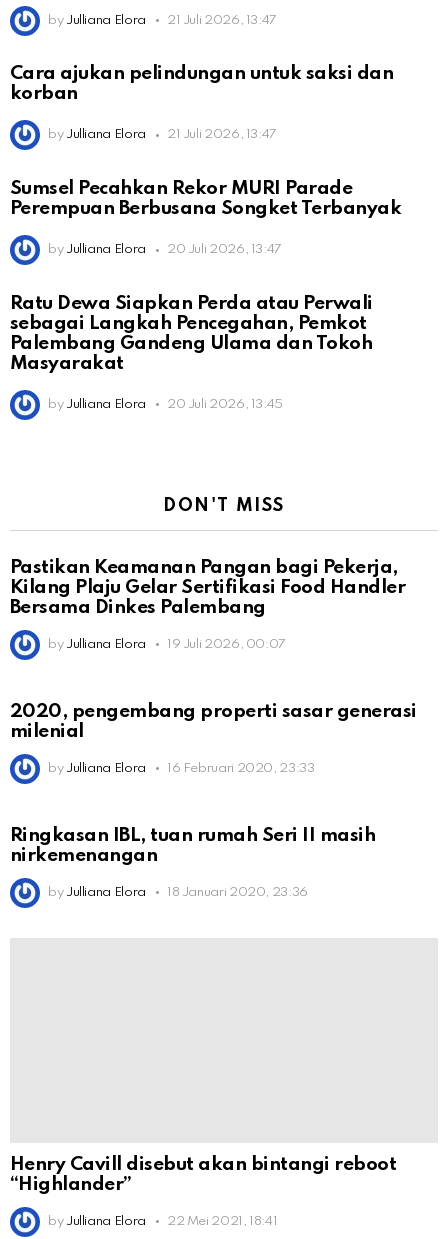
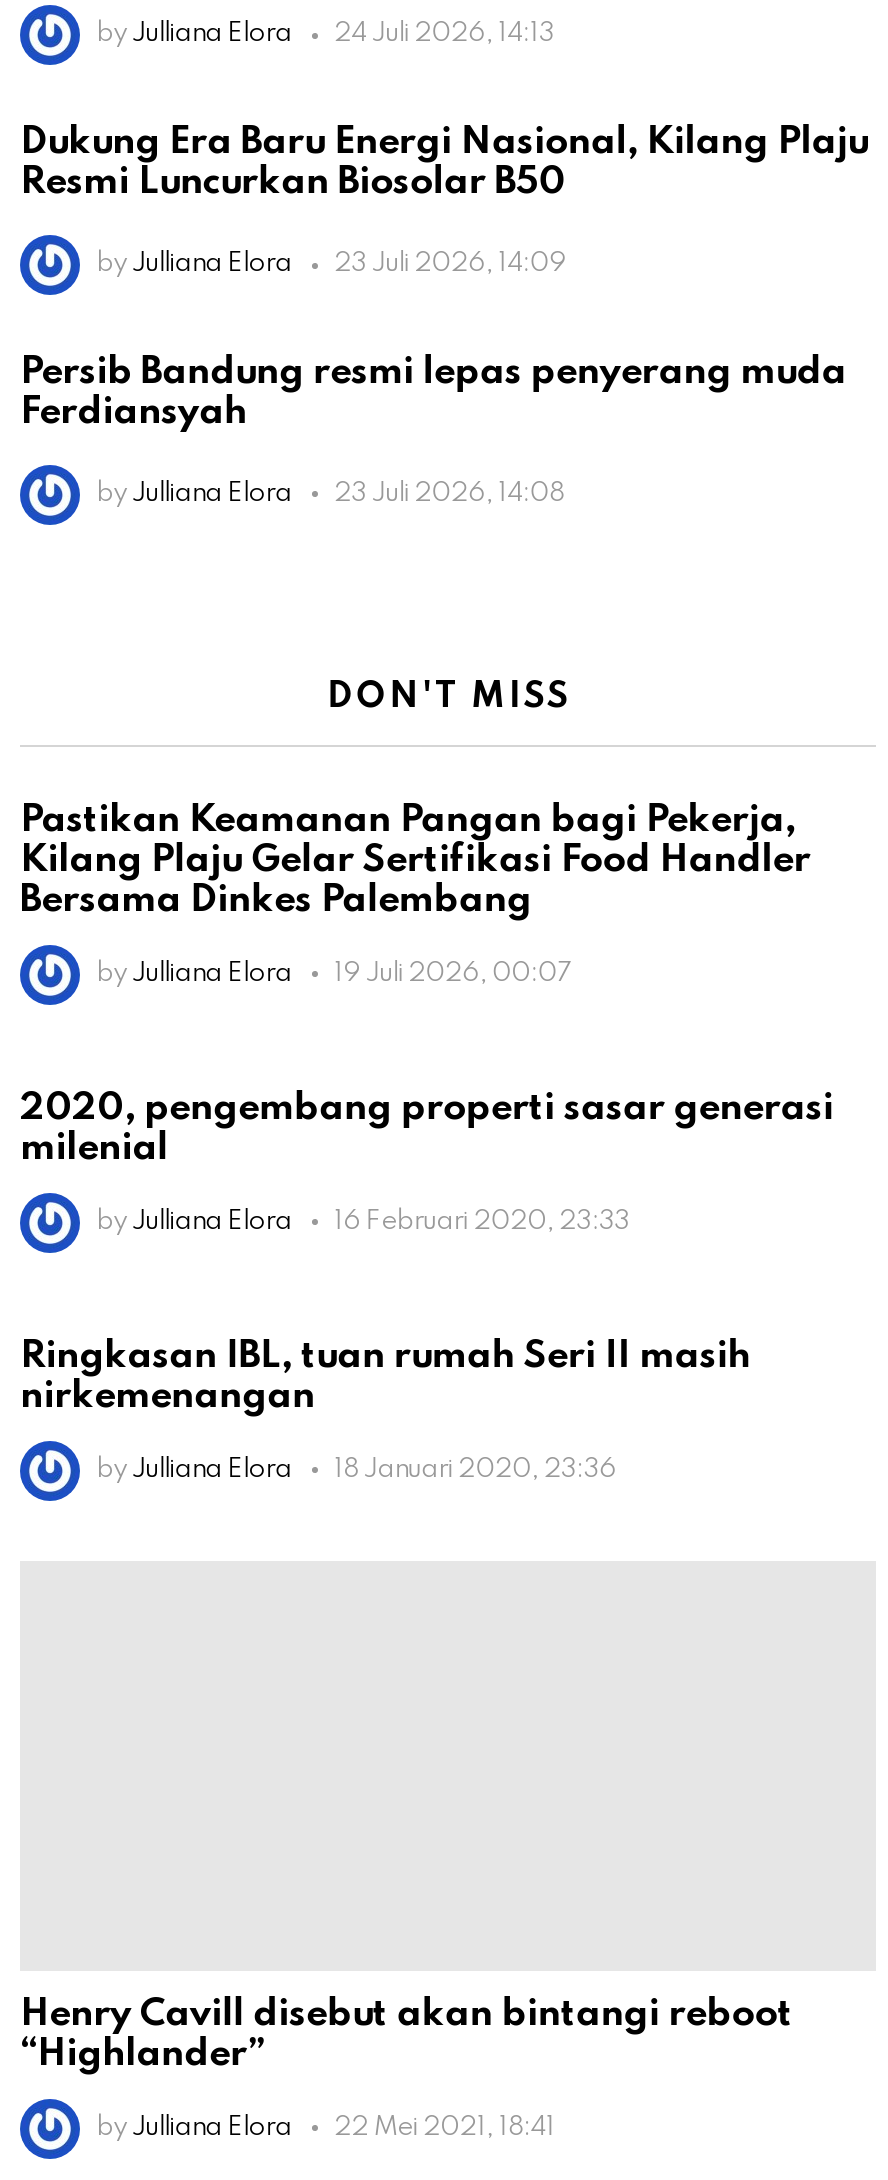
[48,14,277,27] by Julliana Elora 21 Juli 2026, 13:47 -> [96,22,554,48] by Julliana Elora 24 Juli 2026, 14:13
[10,64,393,103] Cara ajukan pelindungan untuk saksi dan | korban -> [20,124,868,202] Dukung Era Baru Energi Nasional, Kilang Plaju | Resmi Luncurkan Biosolar B50
[48,128,277,141] by Julliana Elora 21 Juli 2026, 13:47 -> [96,252,566,278] by Julliana Elora 23 Juli 2026, 14:09
[10,179,401,218] Sumsel Pecahkan Rekor MURI Parade | Perempuan Berbusana Songket Terbanyak -> [20,353,846,431] Persib Bandung resmi lepas penyerang muda | Ferdiansyah
[10,243,373,411] 20 Juli 2026, 13:47 | Ratu Dewa Siapkan Perda atau Perwali | sebagai Langkah Pencegahan, Pemkot | Palembang Gandeng Ulama dan Tokoh | Masyarakat | by Julliana Elora | 20 Juli 2026, 13:45 -> [334,481,564,507] 23 Juli 2026, 14:08

